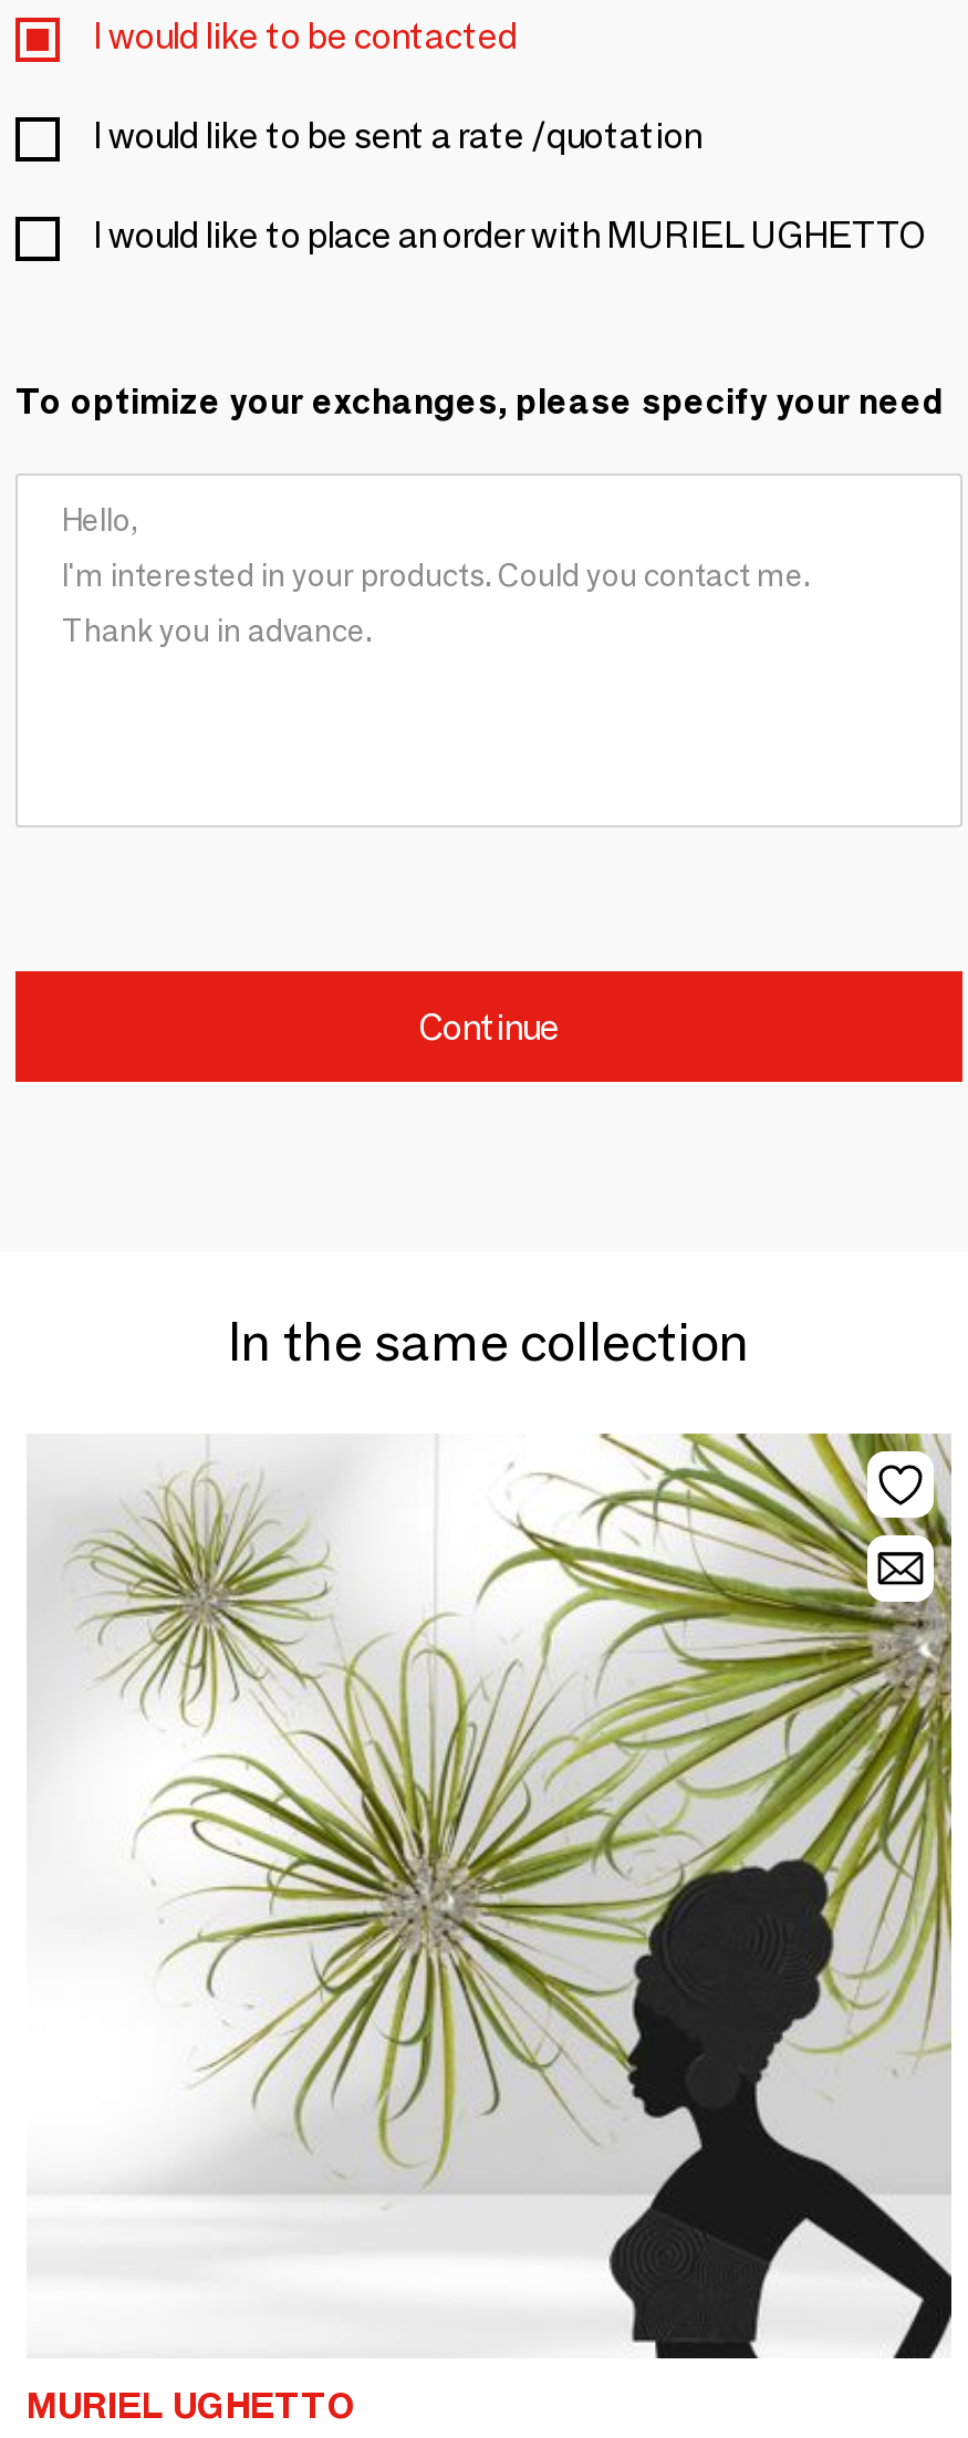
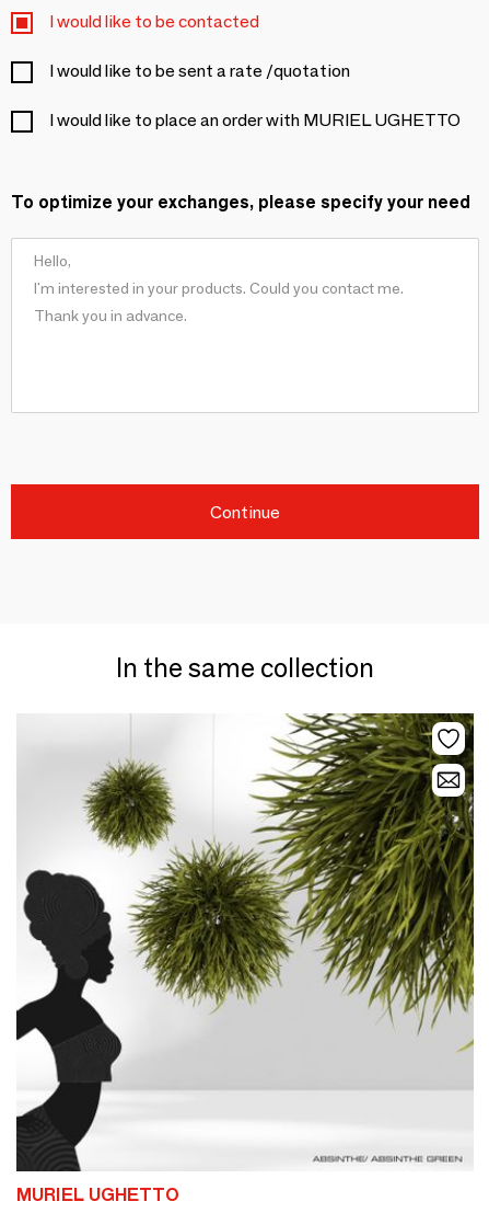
[27,1431,954,2361] [image] -> [15,712,475,1172] [image]

